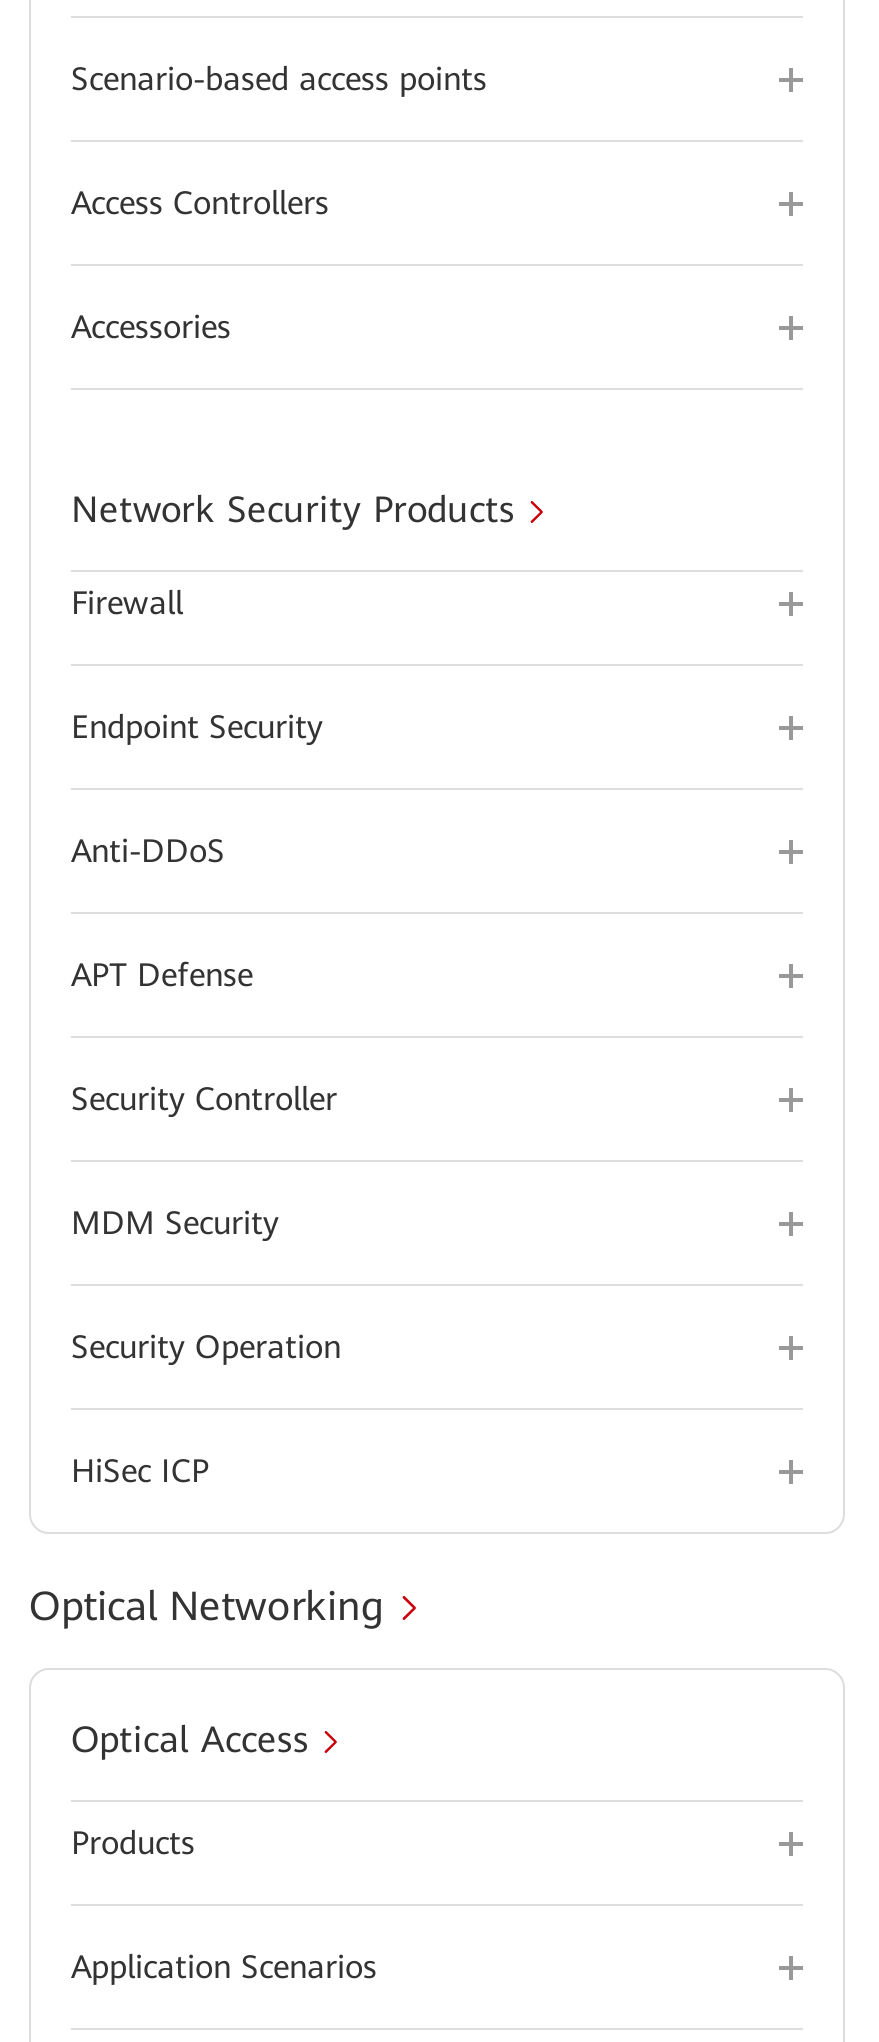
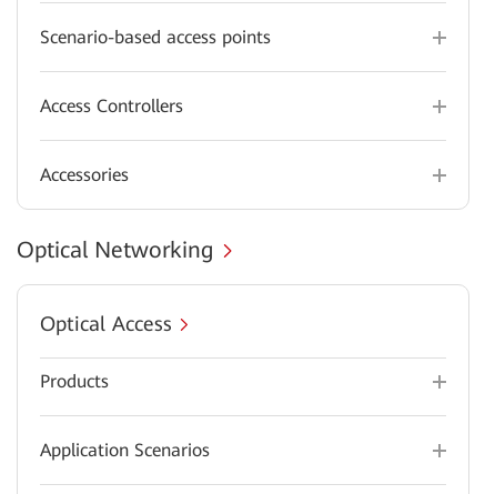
[71,488,515,1490] Network Security Products | Firewall | Endpoint Security | Anti-DDoS | APT Defense | Security Controller | MDM Security | Security Operation | HiSec ICP -> none

